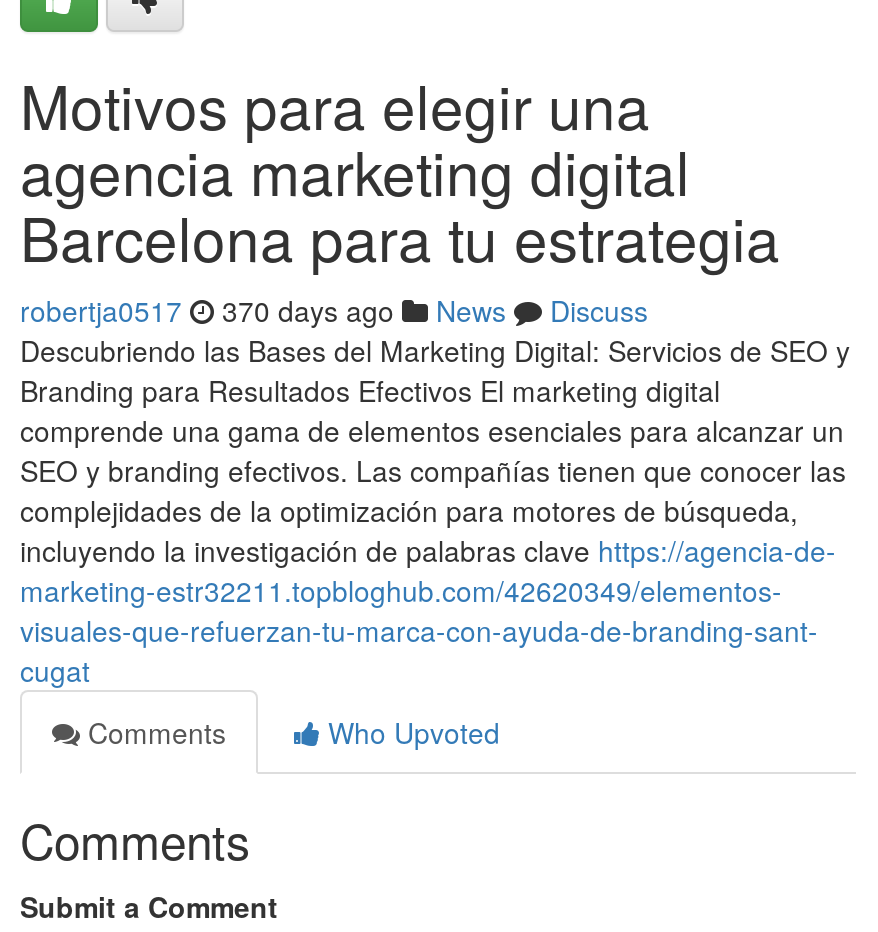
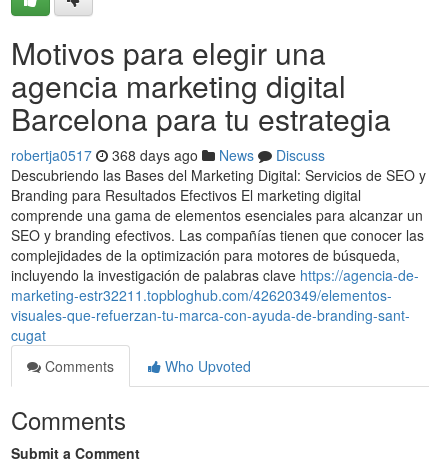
[20,290,648,330] robertja0517 370 days ago News Discuss -> [11,145,325,165] robertja0517 368 days ago News Discuss

